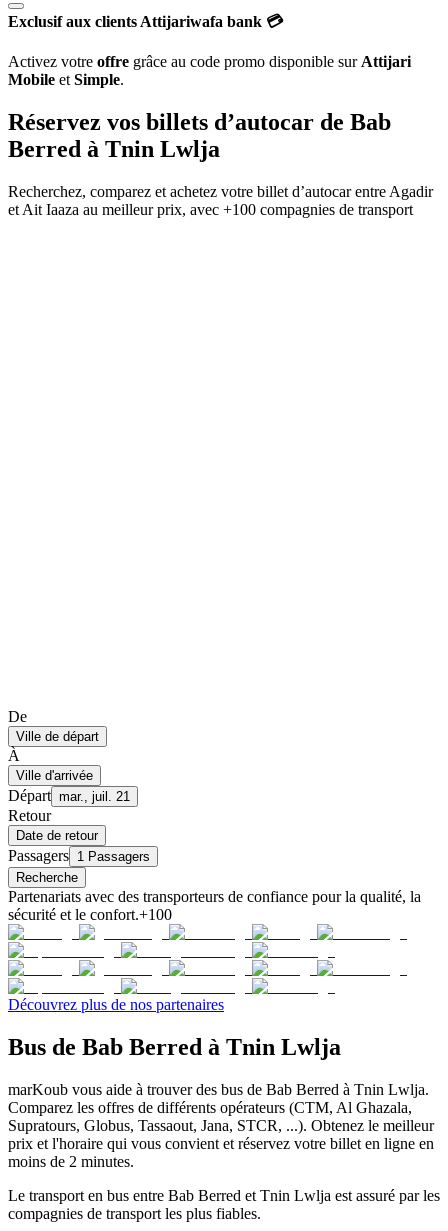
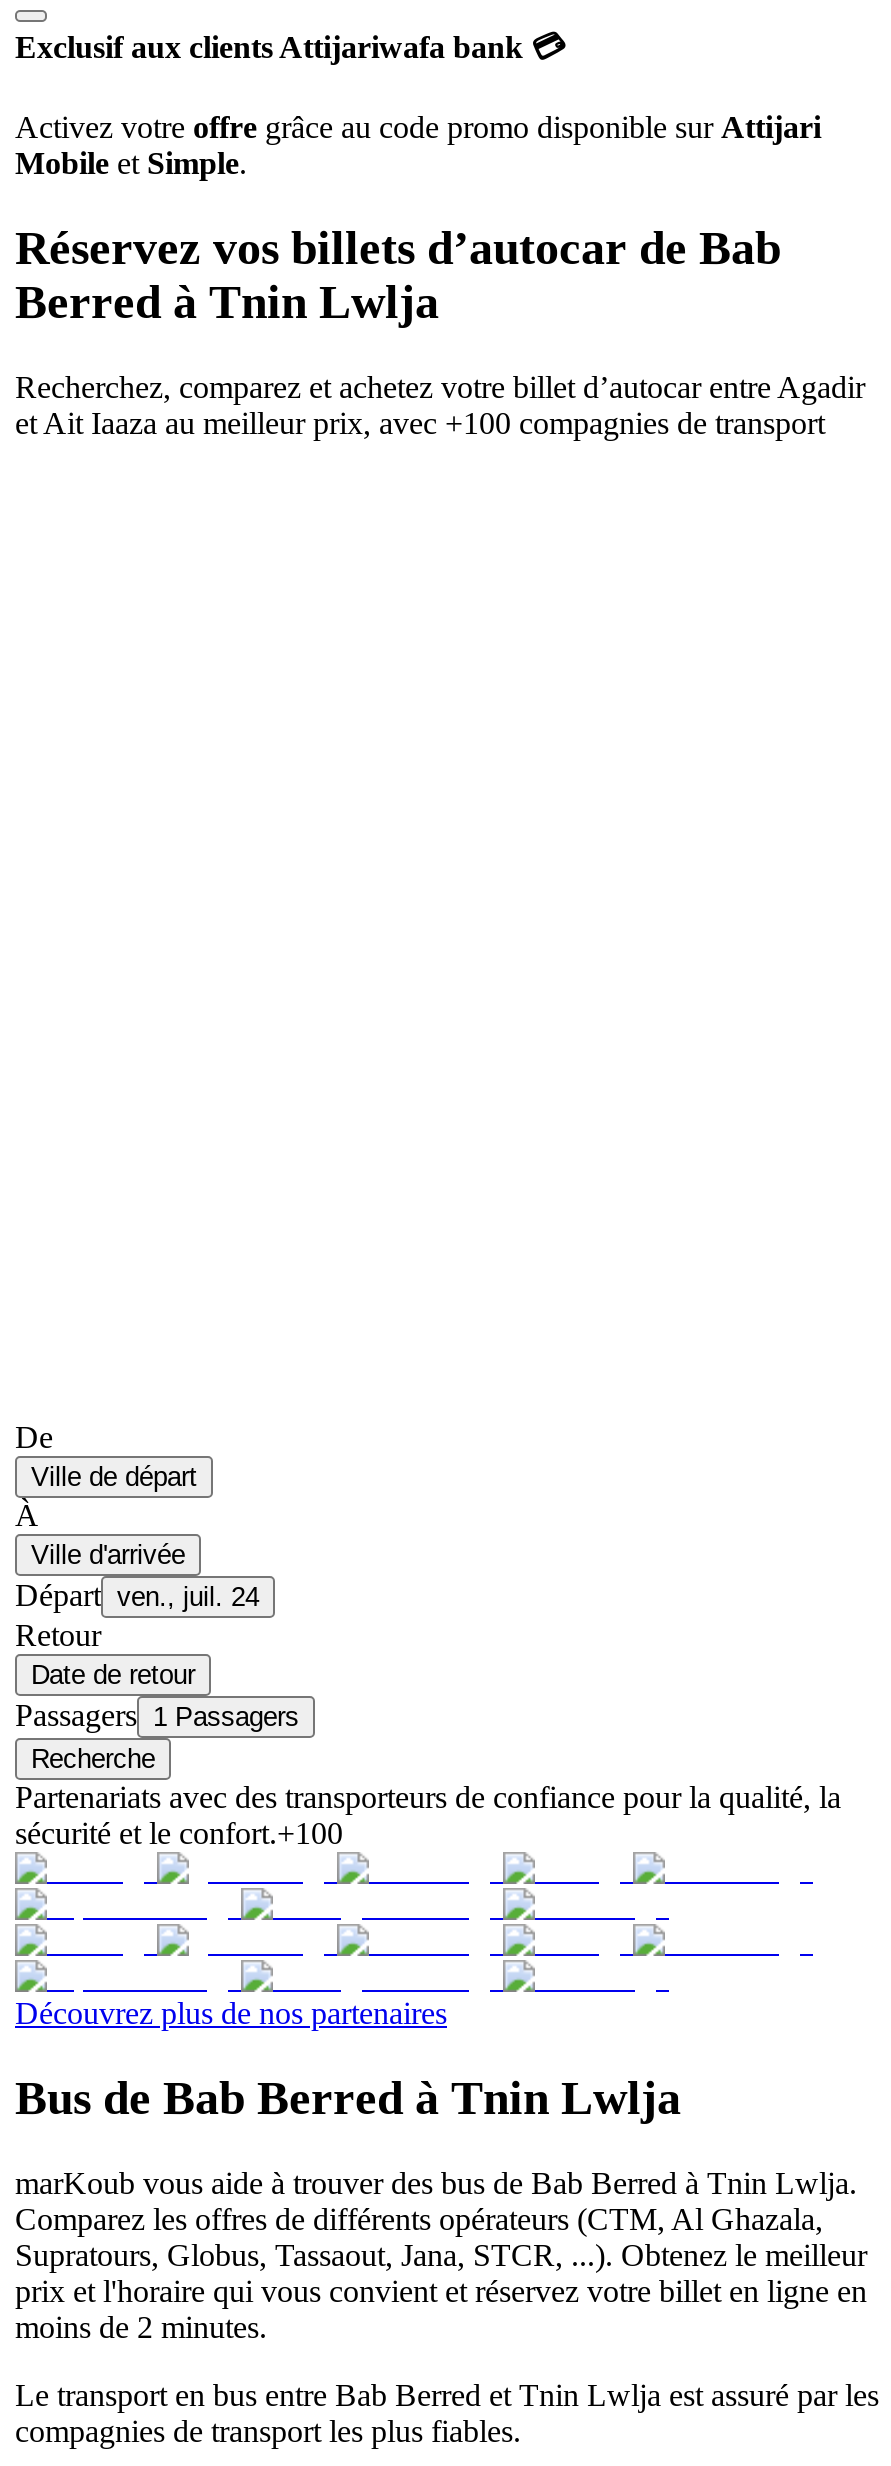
[8,787,130,804] Départ mar., juil. 21 -> [15,1578,259,1612] Départ ven., juil. 24

